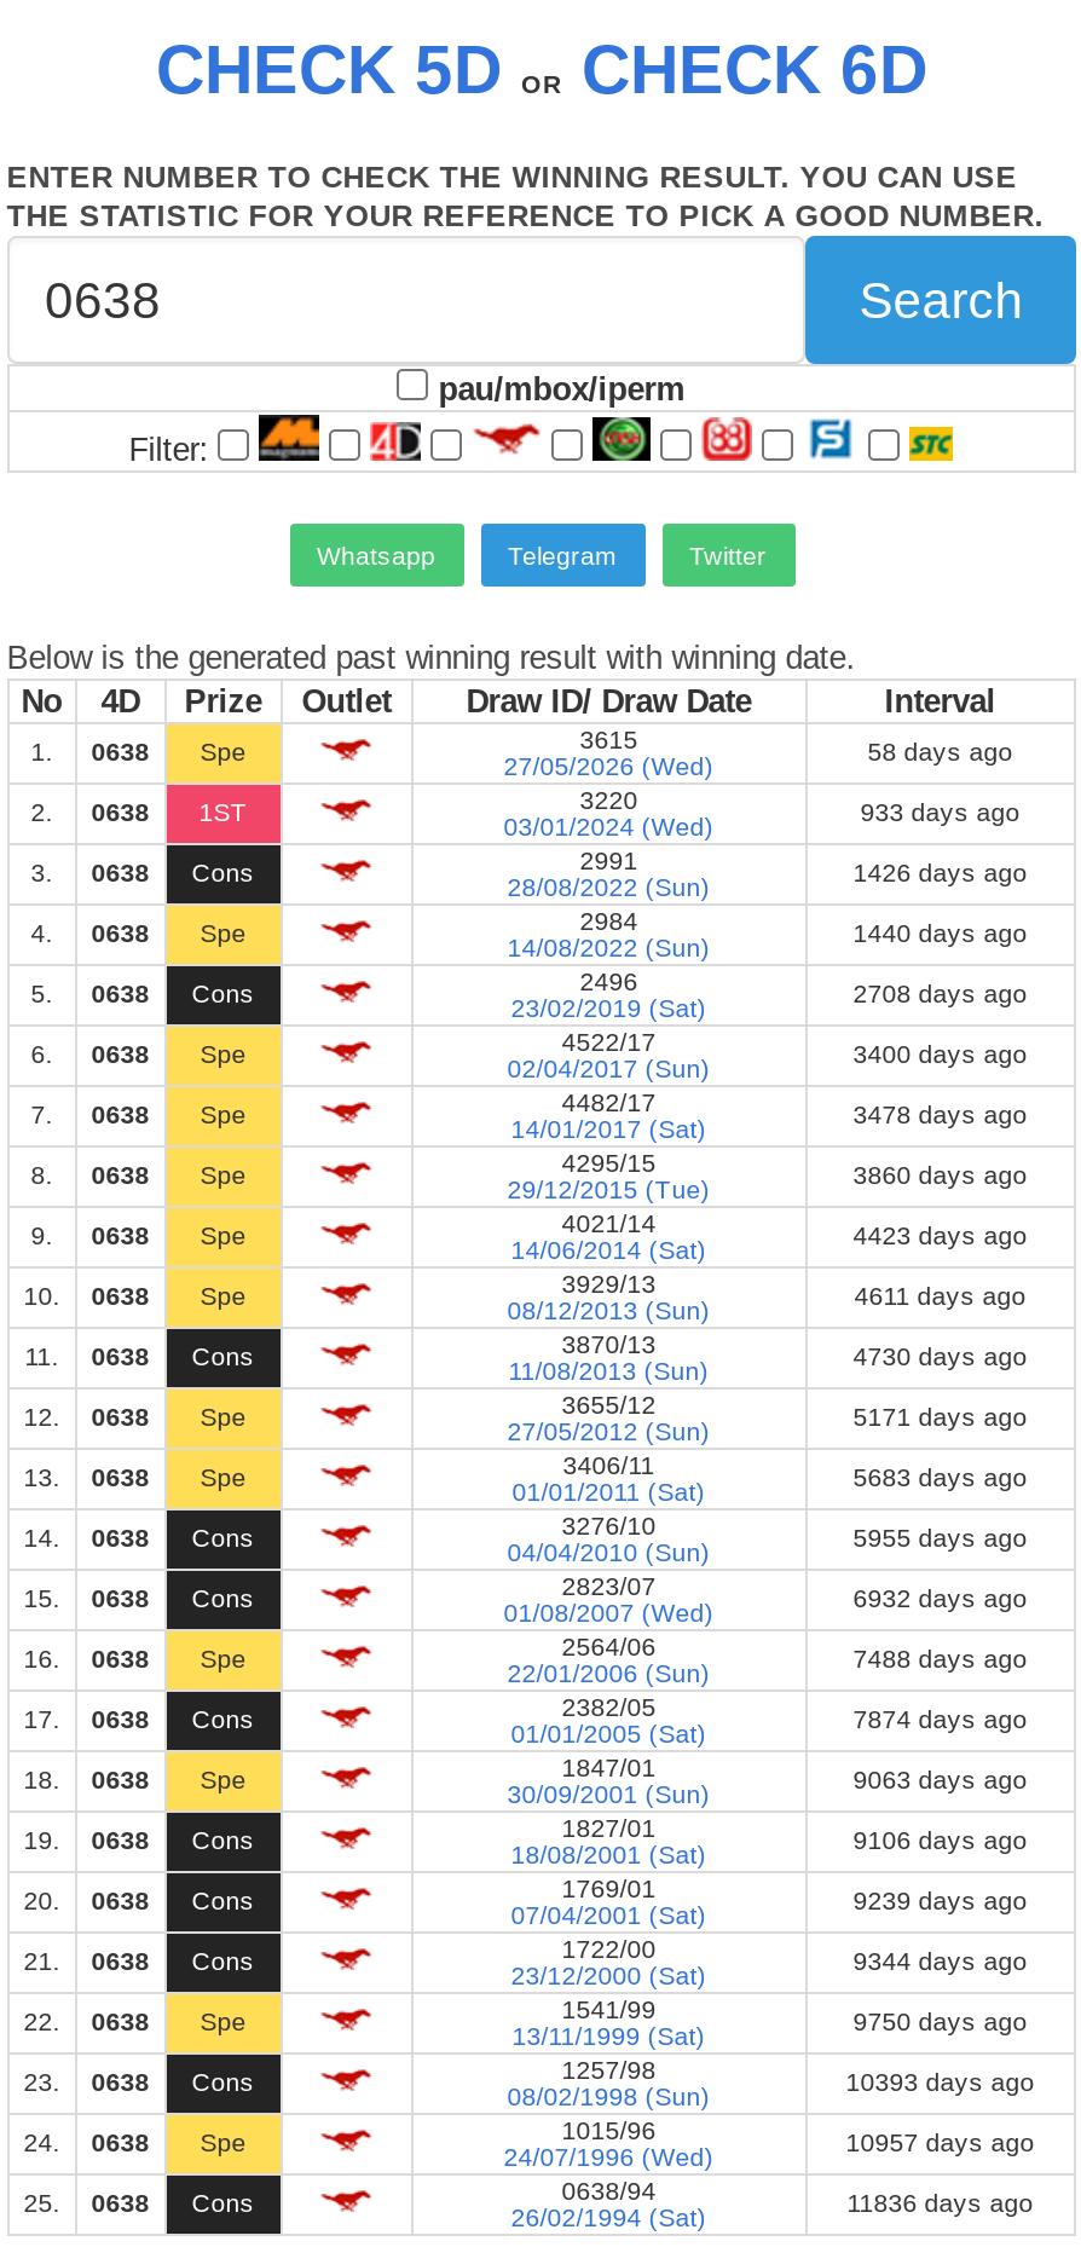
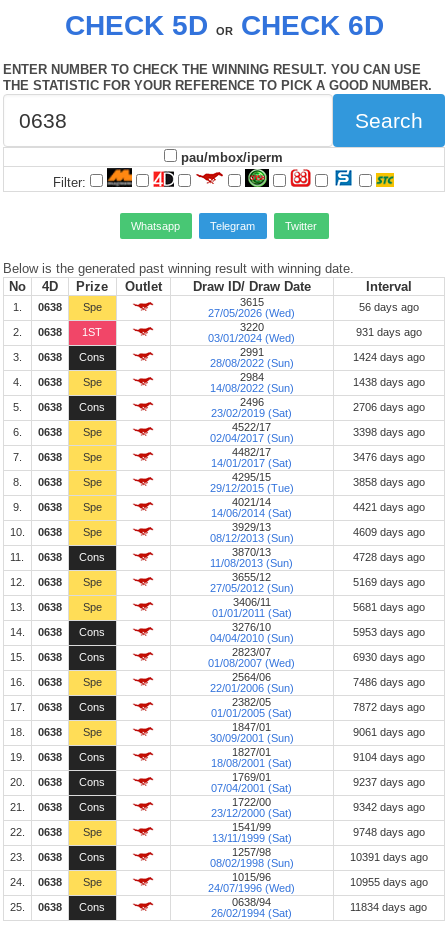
[868,735,1013,764] 58 days ago -> [359,300,419,312] 56 days ago
[860,796,1020,825] 933 days ago -> [356,325,422,337] 931 days ago
[853,856,1027,885] 1426 days ago -> [353,350,425,362] 1424 days ago
[853,917,1027,946] 1440 days ago -> [353,375,425,387] 1438 days ago
[853,977,1027,1006] 2708 days ago -> [353,400,425,412] 2706 days ago
[853,1038,1027,1067] 3400 days ago -> [353,425,425,437] 3398 days ago
[853,1098,1027,1127] 3478 days ago -> [353,450,425,462] 3476 days ago
[853,1159,1027,1188] 3860 days ago -> [353,475,425,487] 3858 days ago
[853,1219,1027,1248] 4423 days ago -> [353,500,425,512] 4421 days ago
[854,1280,1026,1309] 4611 days ago -> [353,525,425,537] 4609 days ago
[853,1340,1027,1369] 4730 days ago -> [353,550,425,562] 4728 days ago
[853,1400,1027,1429] 5171 days ago -> [353,575,425,587] 5169 days ago
[853,1461,1027,1490] 5683 days ago -> [353,600,425,612] 5681 days ago
[853,1521,1027,1550] 5955 days ago -> [353,625,425,637] 5953 days ago
[853,1582,1027,1611] 6932 days ago -> [353,650,425,662] 6930 days ago
[853,1642,1027,1671] 7488 days ago -> [353,675,425,687] 7486 days ago
[853,1703,1027,1732] 7874 days ago -> [353,700,425,712] 7872 days ago
[853,1763,1027,1792] 9063 days ago -> [353,725,425,737] 9061 days ago
[853,1824,1027,1853] 9106 days ago -> [353,750,425,762] 9104 days ago
[853,1884,1027,1913] 9239 days ago -> [353,775,425,787] 9237 days ago
[853,1945,1027,1974] 9344 days ago -> [353,800,425,812] 9342 days ago
[853,2005,1027,2034] 9750 days ago -> [353,825,425,837] 9748 days ago
[846,2066,1035,2095] 10393 days ago -> [350,850,428,862] 10391 days ago
[846,2126,1035,2155] 10957 days ago -> [350,875,428,887] 10955 days ago
[847,2187,1033,2216] 11836 days ago -> [350,900,427,912] 11834 days ago

